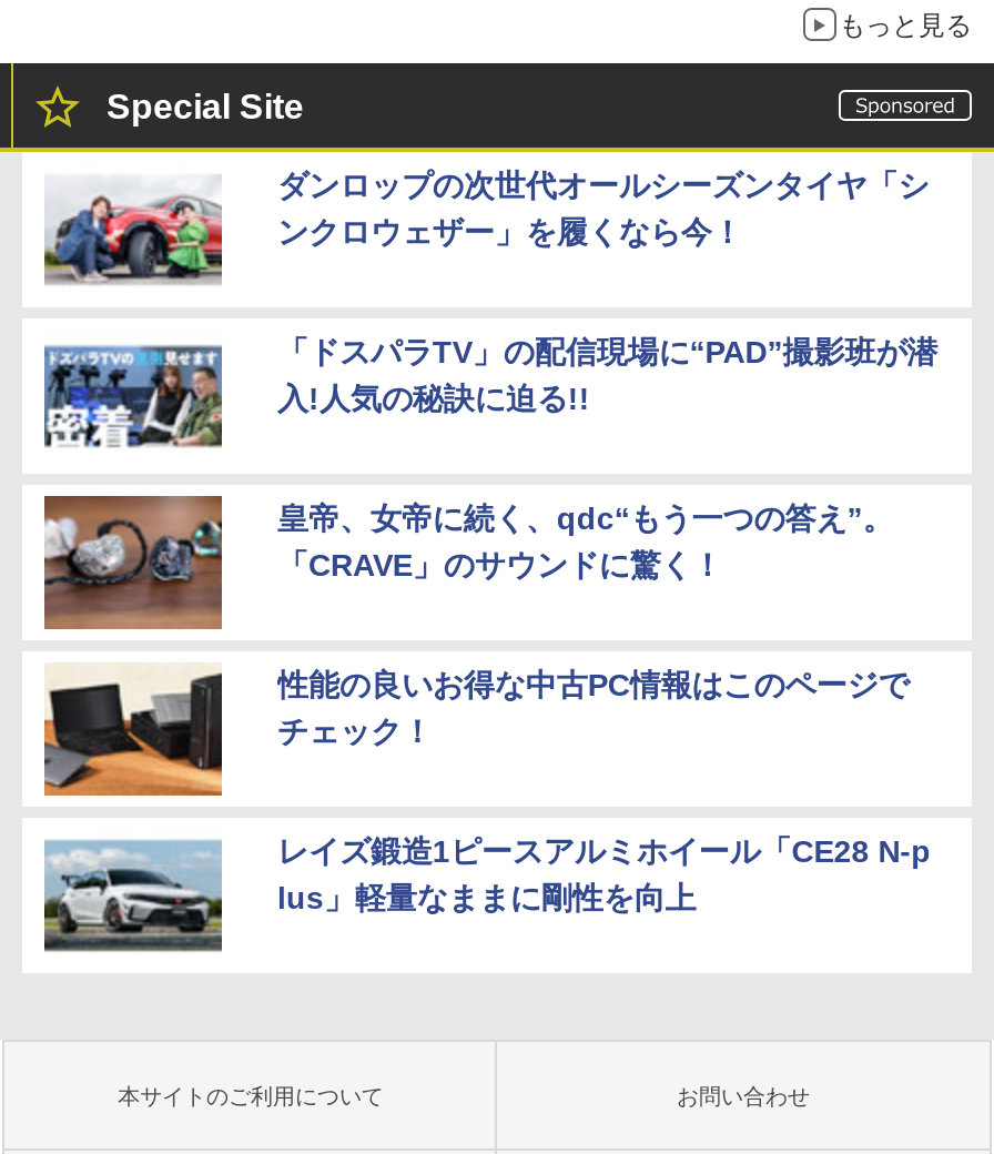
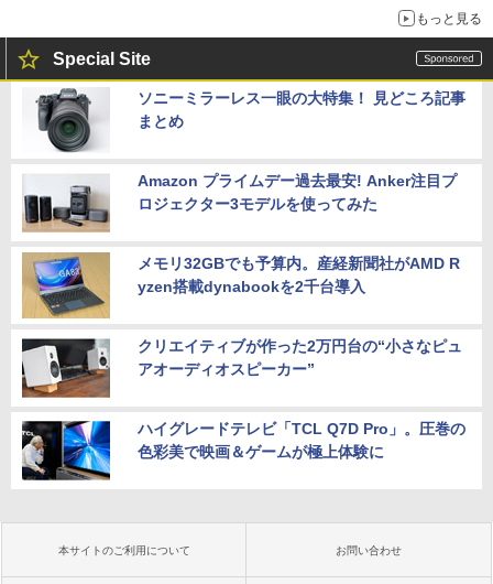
[42,165,929,294] [image] | ダンロップの次世代オールシーズンタイヤ「シ | ンクロウェザー」を履くなら今！ -> [22,87,465,153] [image] | ソニーミラーレス一眼の大特集！ 見どころ記事 | まとめ
[42,335,938,456] [image] | 「ドスパラTV」の配信現場に“PAD”撮影班が潜 | 入!人気の秘訣に迫る!! -> [22,172,456,234] [image] | Amazon プライムデー過去最安! Anker注目プ | ロジェクター3モデルを使ってみた
[42,494,893,629] [image] | 皇帝、女帝に続く、qdc“もう一つの答え”。 | 「CRAVE」のサウンドに驚く！ -> [21,252,460,318] [image] | メモリ32GBでも予算内。産経新聞社がAMD R | yzen搭載dynabookを2千台導入
[42,665,909,798] [image] | 性能の良いお得な中古PC情報はこのページで | チェック！ -> [21,337,462,401] [image] | クリエイティブが作った2万円台の“小さなピュ | アオーディオスピーカー”
[42,834,931,955] [image] | レイズ鍛造1ピースアルミホイール「CE28 N-p | lus」軽量なままに剛性を向上 -> [21,420,465,482] [image] | ハイグレードテレビ「TCL Q7D Pro」。圧巻の | 色彩美で映画＆ゲームが極上体験に

